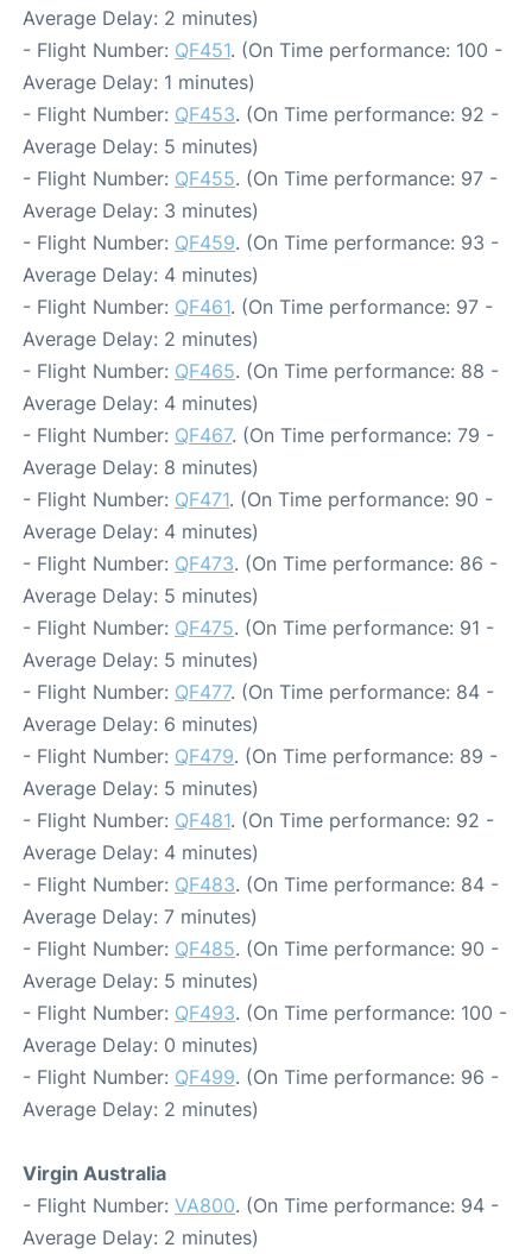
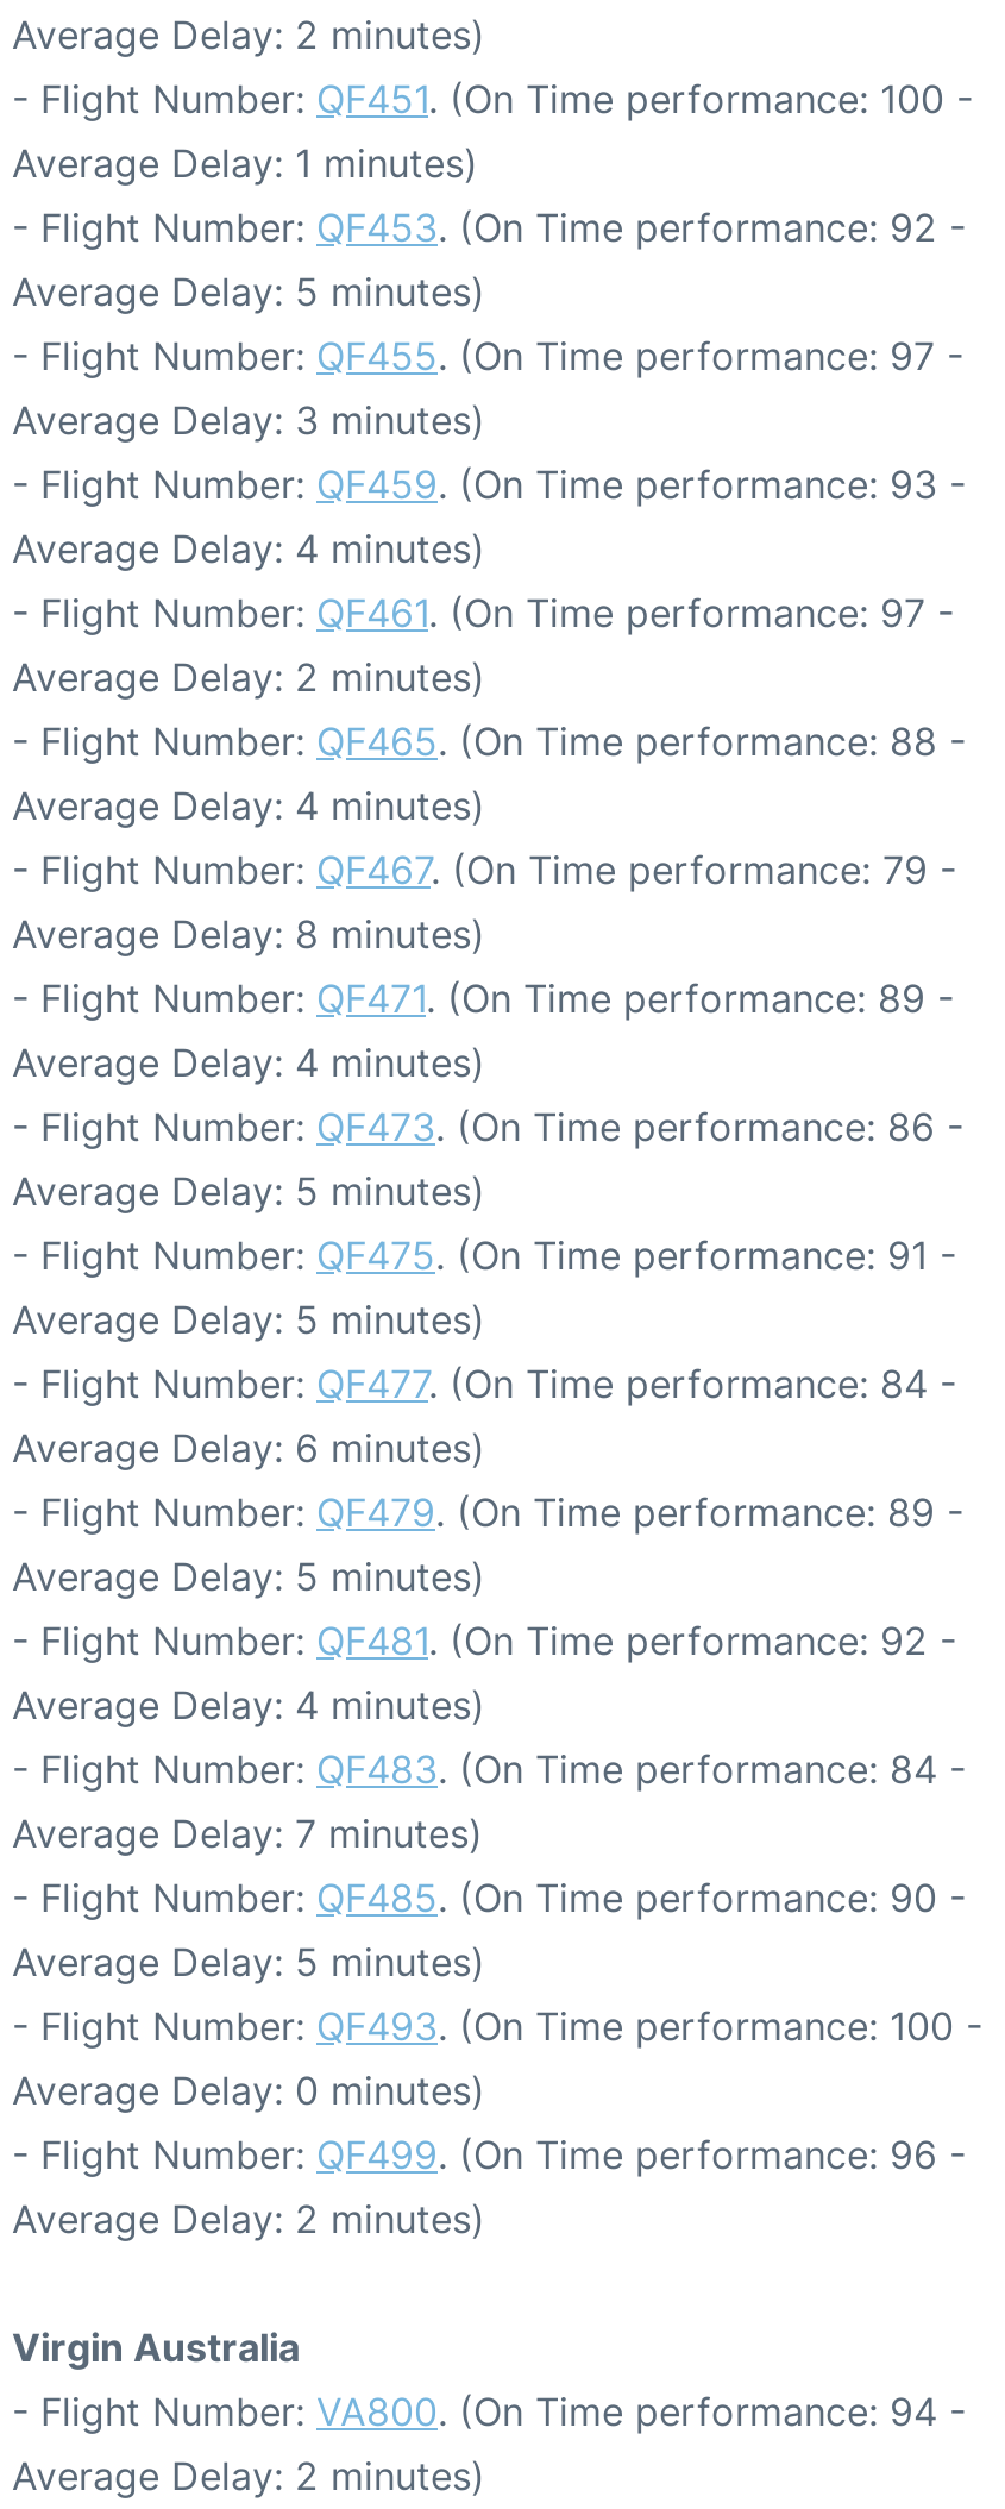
[23,487,493,511] - Flight Number: QF471. (On Time performance: 90 - -> [12,974,954,1022] - Flight Number: QF471. (On Time performance: 89 -

